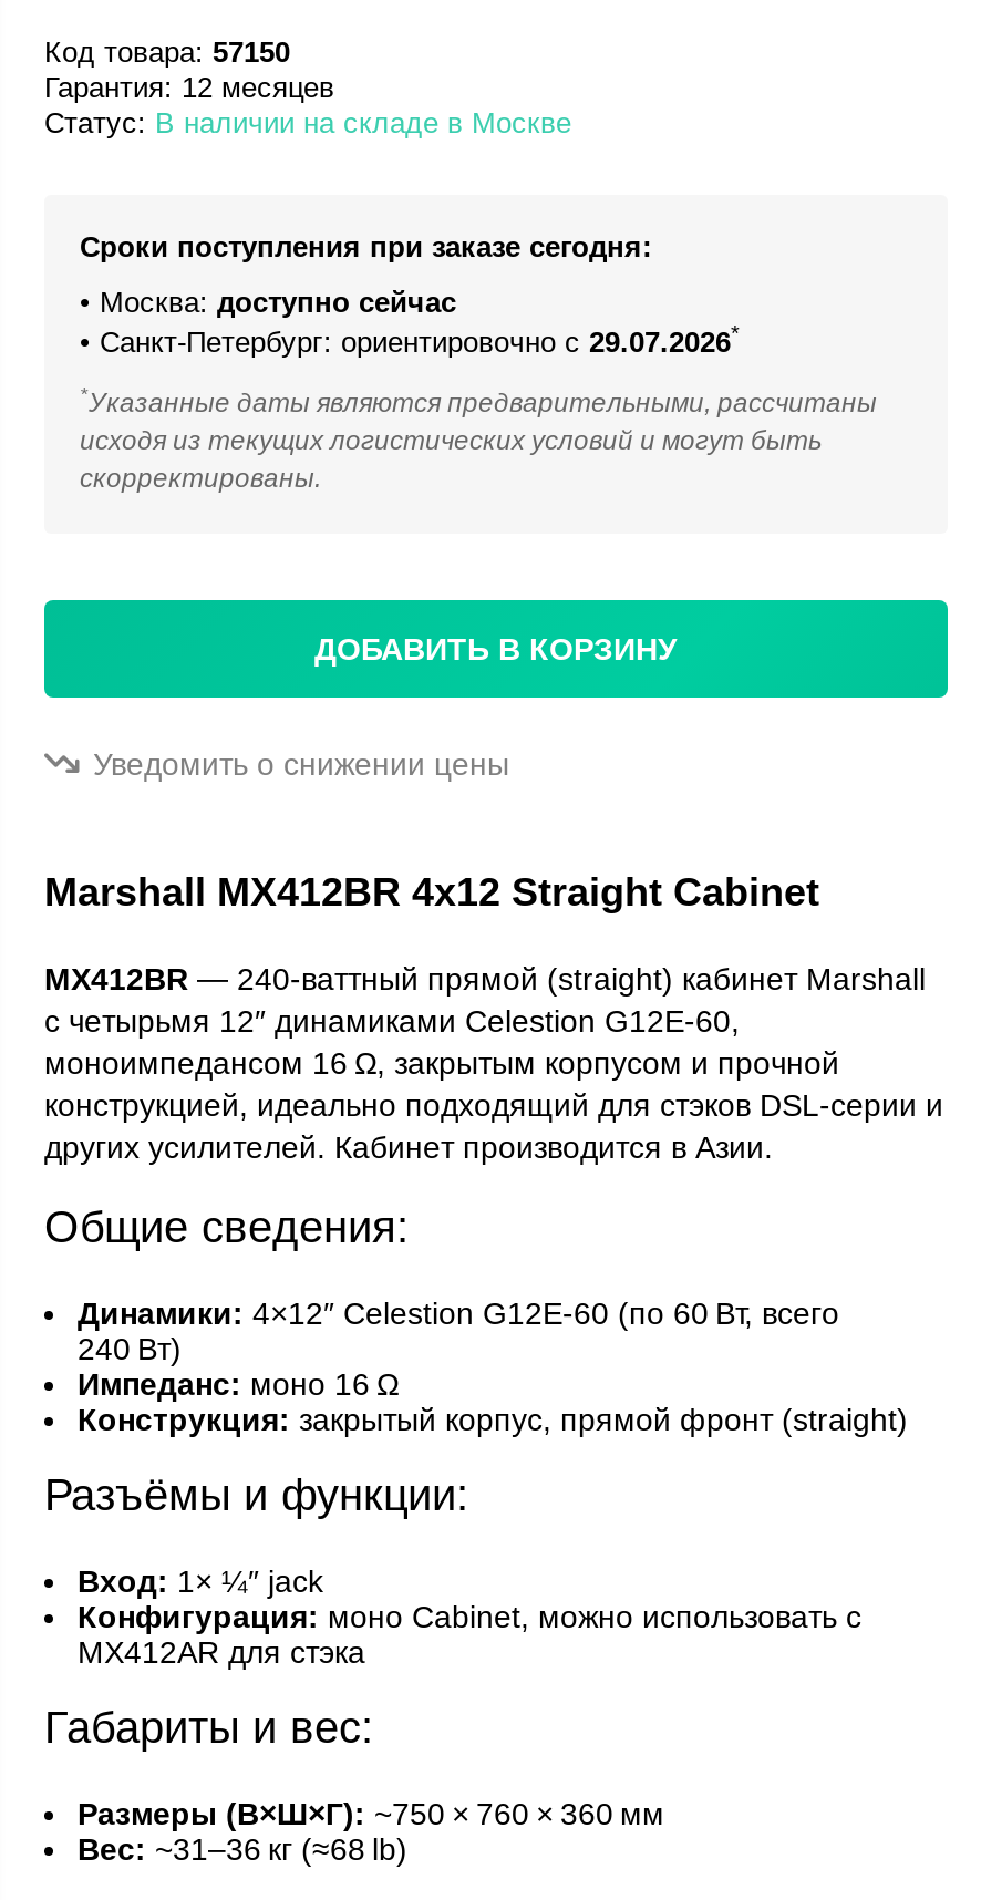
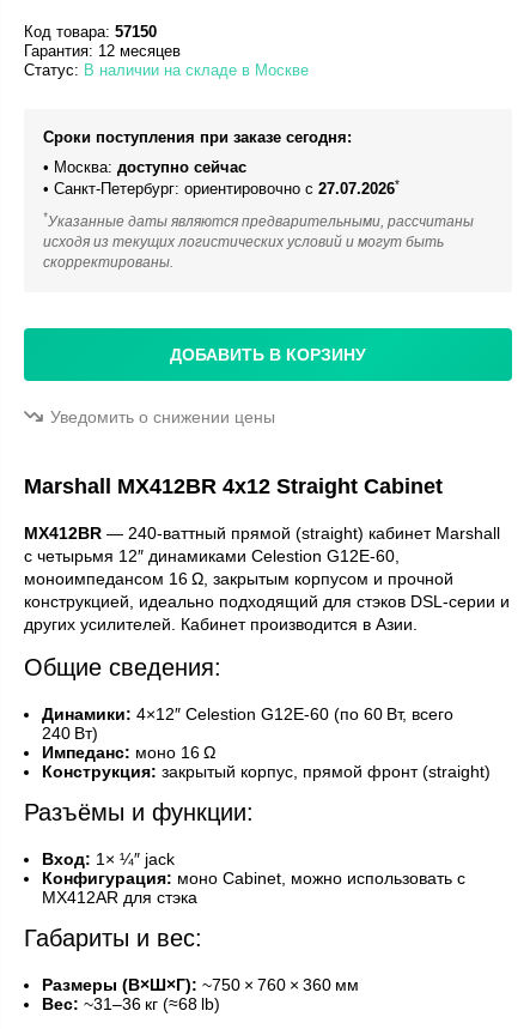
[80,320,740,358] • Санкт-Петербург: ориентировочно с 29.07.2026* -> [43,177,400,197] • Санкт-Петербург: ориентировочно с 27.07.2026*

